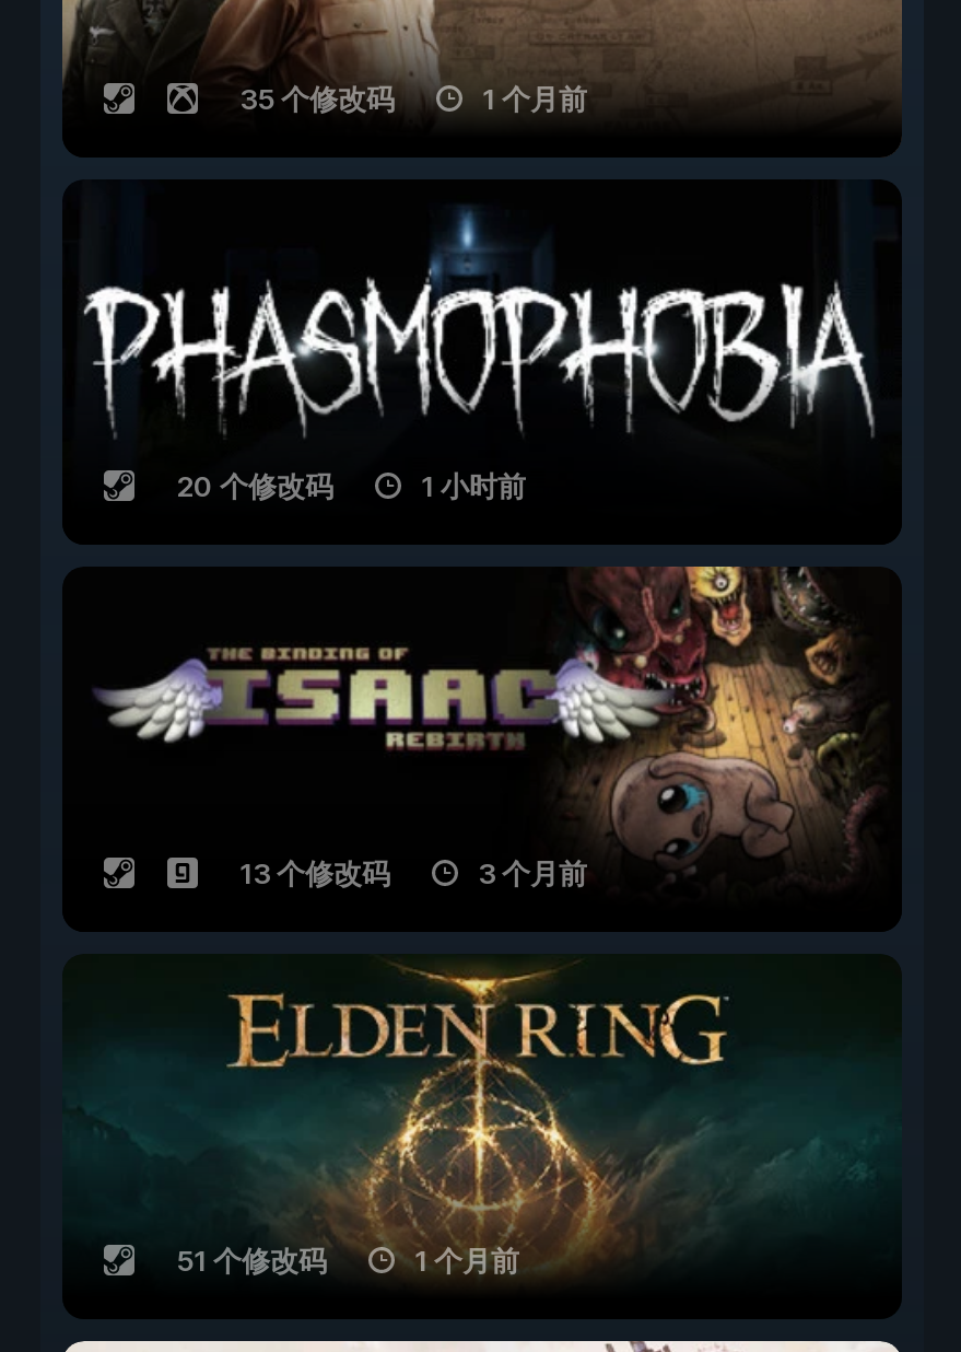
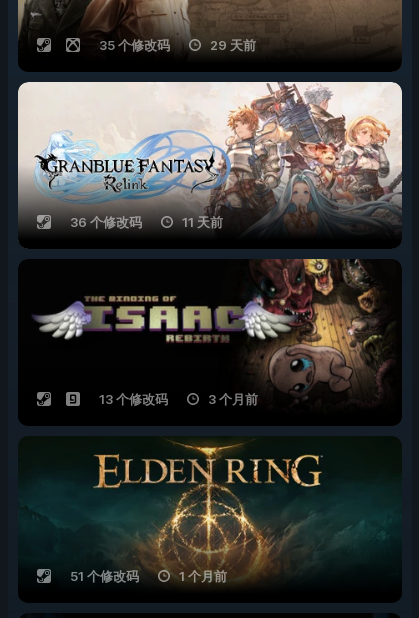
[482,81,587,116] 1 个月前 -> [210,37,256,53] 29 天前
[62,179,902,503] [image] | 20 个修改码 | 1 小时前 -> [17,81,403,231] [image] | 36 个修改码 | 11 天前

